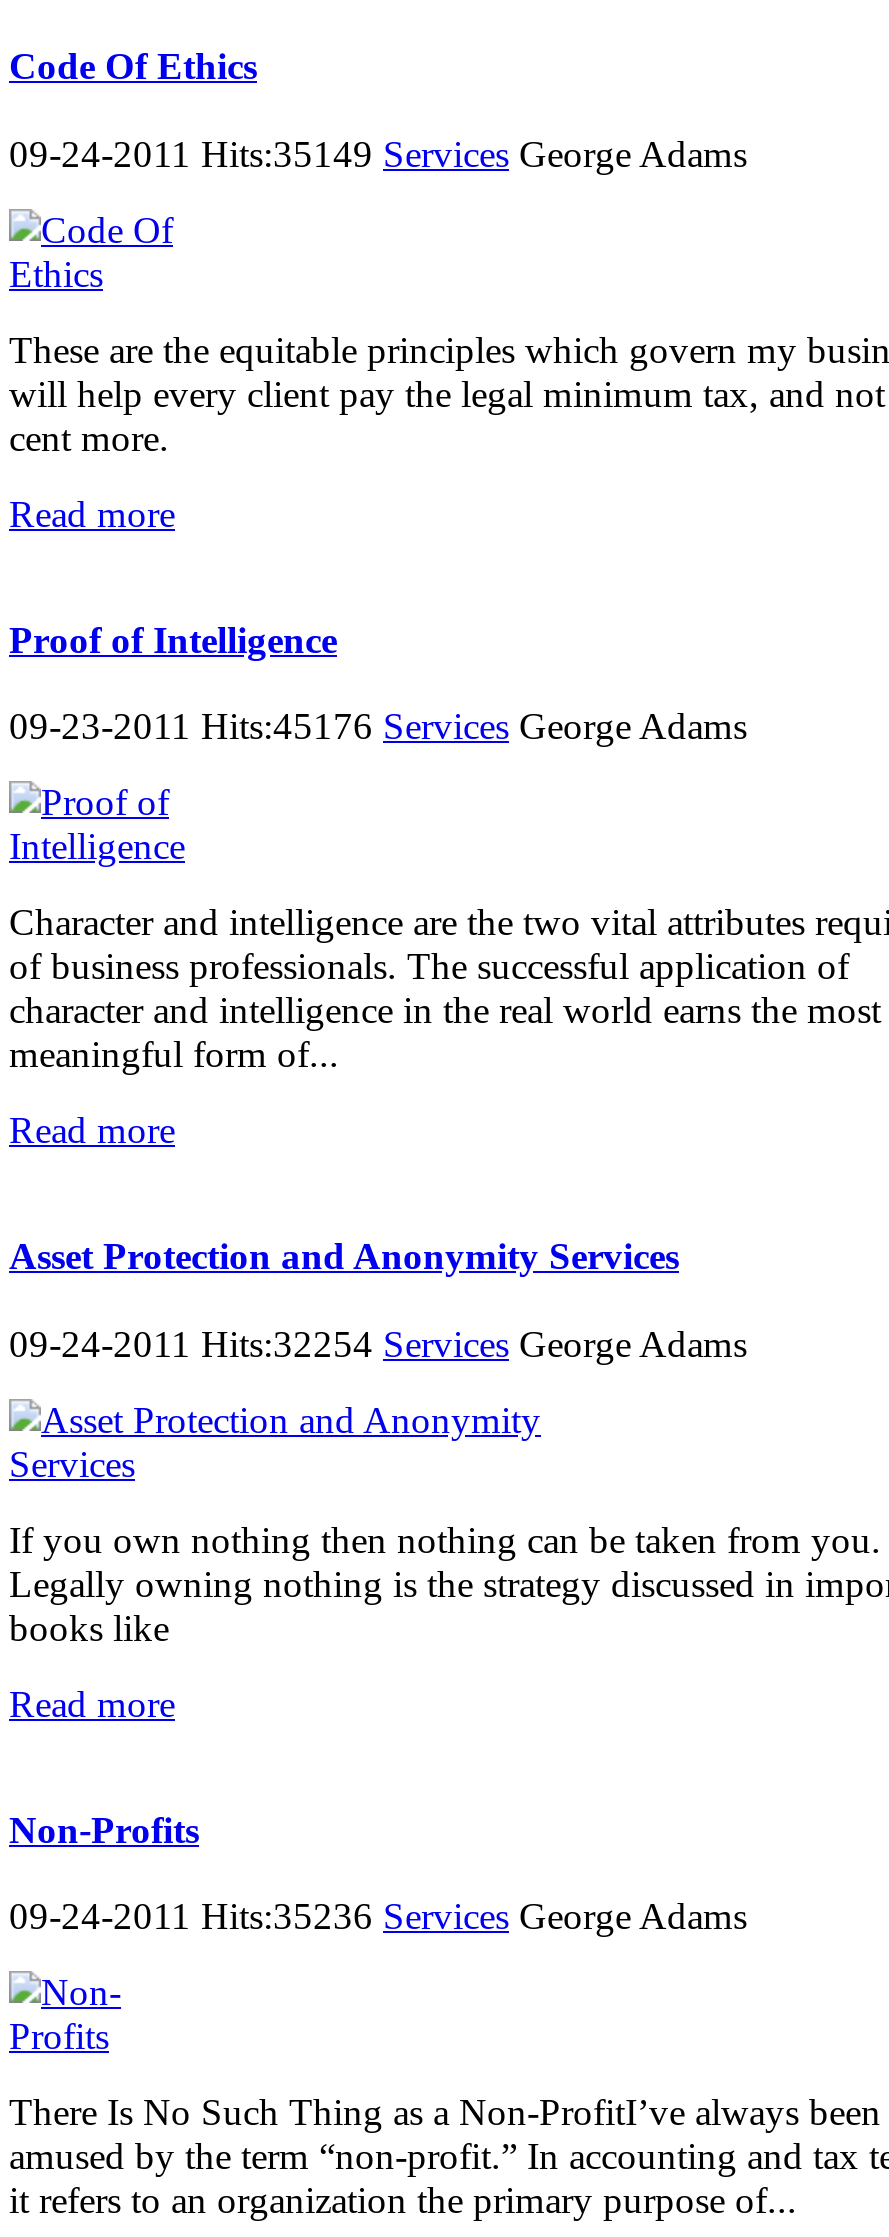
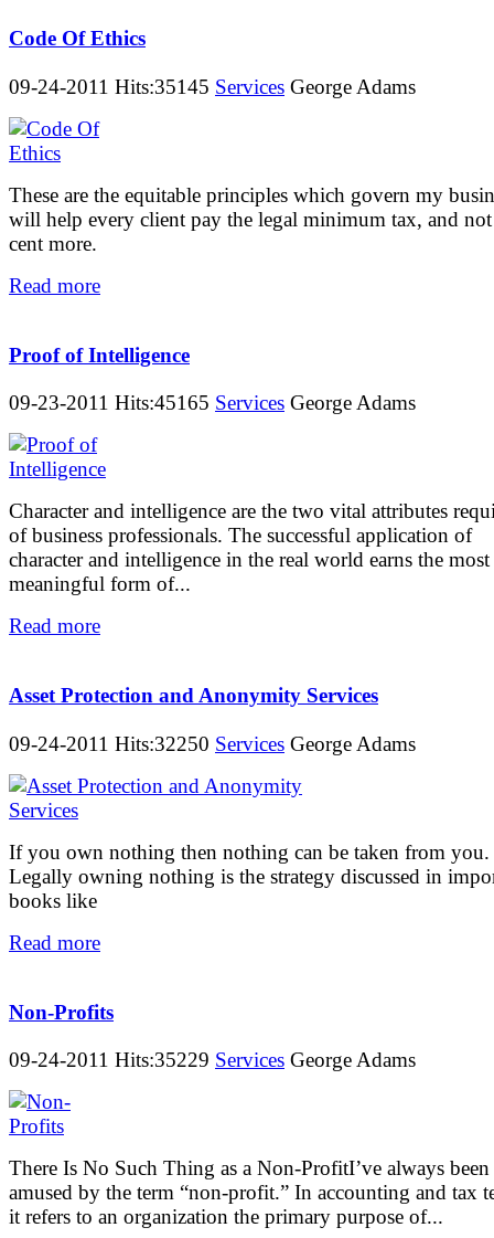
[9,132,747,174] 09-24-2011 Hits:35149 Services George Adams -> [9,75,416,98] 09-24-2011 Hits:35145 Services George Adams
[9,705,747,747] 09-23-2011 Hits:45176 Services George Adams -> [9,391,416,414] 09-23-2011 Hits:45165 Services George Adams
[9,1322,747,1364] 09-24-2011 Hits:32254 Services George Adams -> [9,732,416,755] 09-24-2011 Hits:32250 Services George Adams
[9,1895,747,1937] 09-24-2011 Hits:35236 Services George Adams -> [9,1048,416,1071] 09-24-2011 Hits:35229 Services George Adams

